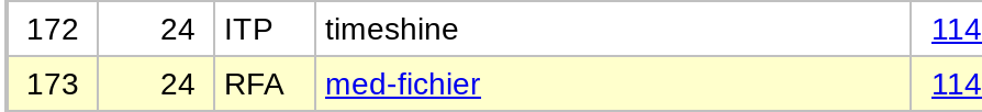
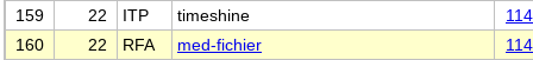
[18,11,88,46] 172 -> [11,6,49,25] 159
[152,11,272,46] 24 ITP -> [83,6,149,25] 22 ITP
[18,66,88,101] 173 -> [11,35,49,54] 160
[152,66,283,101] 24 RFA -> [83,35,155,54] 22 RFA

